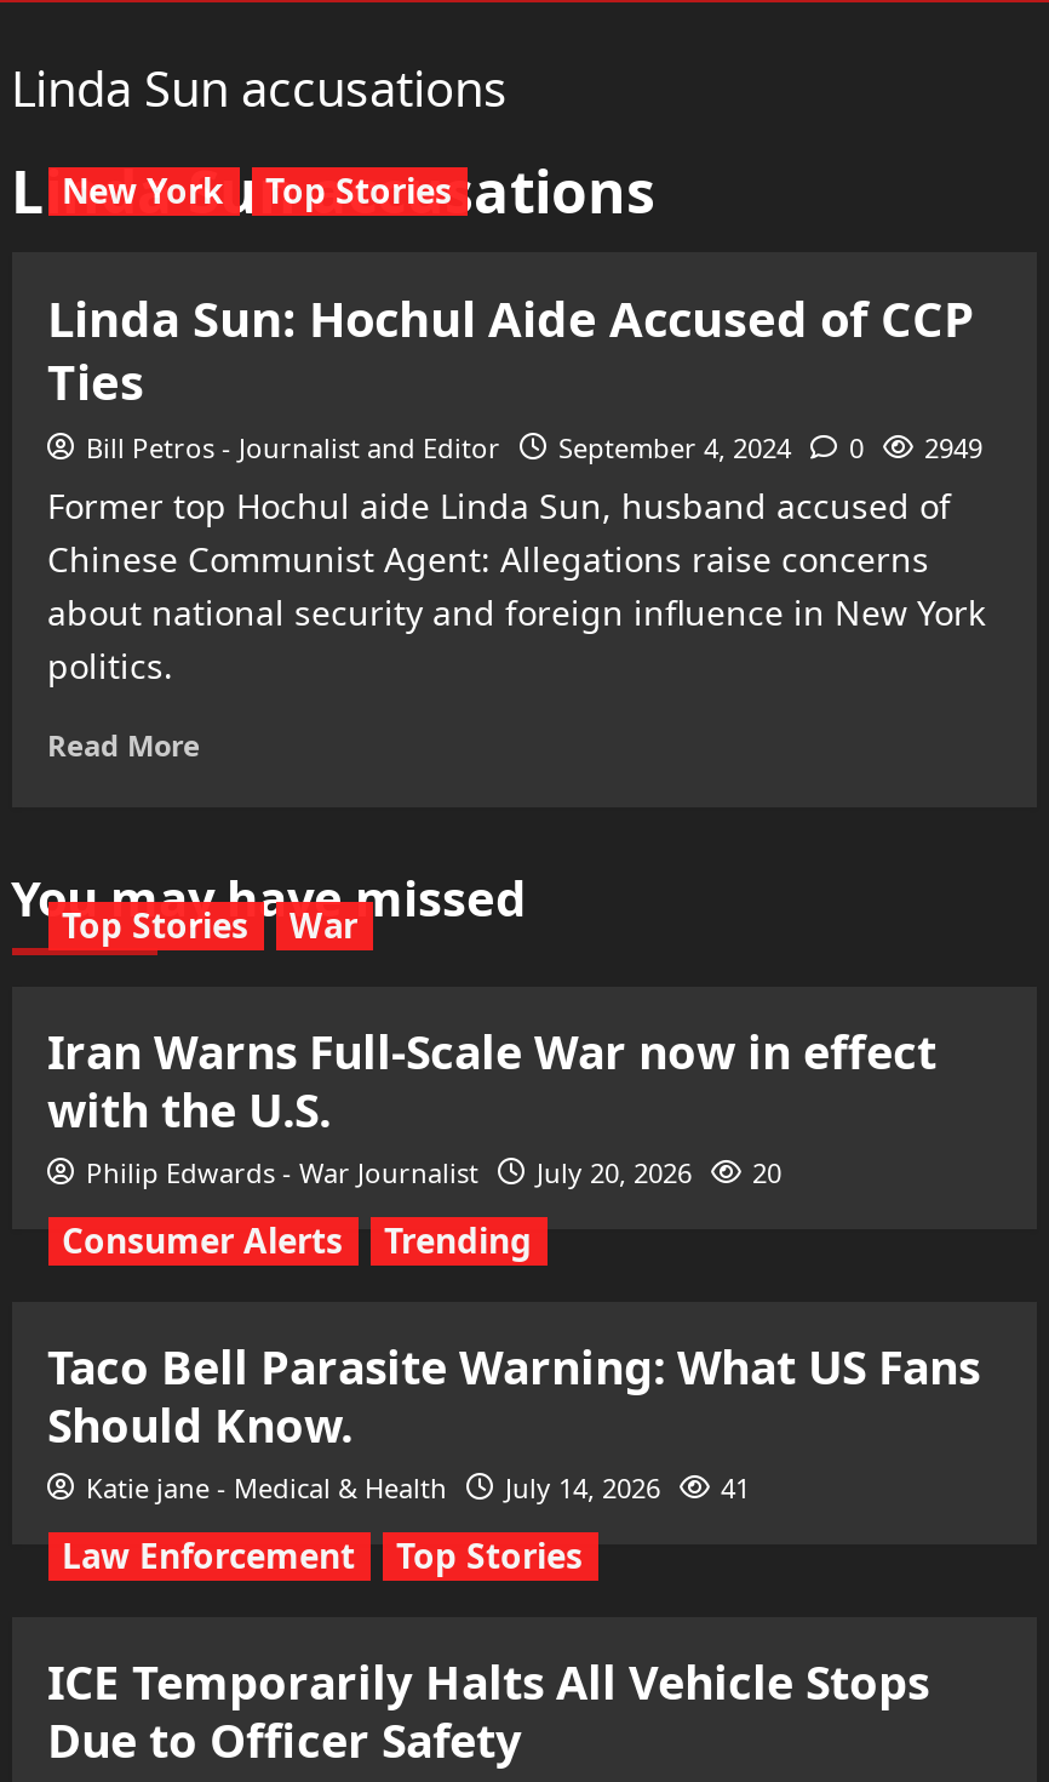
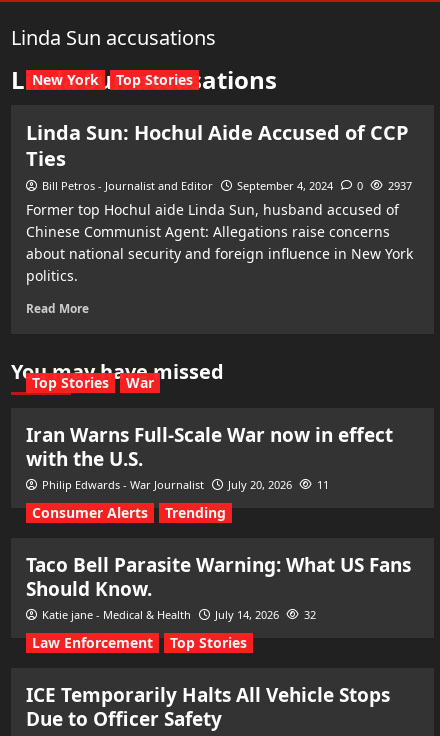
[86,429,982,466] Bill Petros - Journalist and Editor September 4, 2024 0 2949 -> [41,178,411,193] Bill Petros - Journalist and Editor September 4, 2024 0 2937
[86,1154,781,1190] Philip Edwards - War Journalist July 20, 2026 20 -> [41,477,328,492] Philip Edwards - War Journalist July 20, 2026 11
[86,1469,750,1506] Katie jane - Medical & Health July 14, 2026 41 -> [41,607,315,622] Katie jane - Medical & Health July 14, 2026 32

